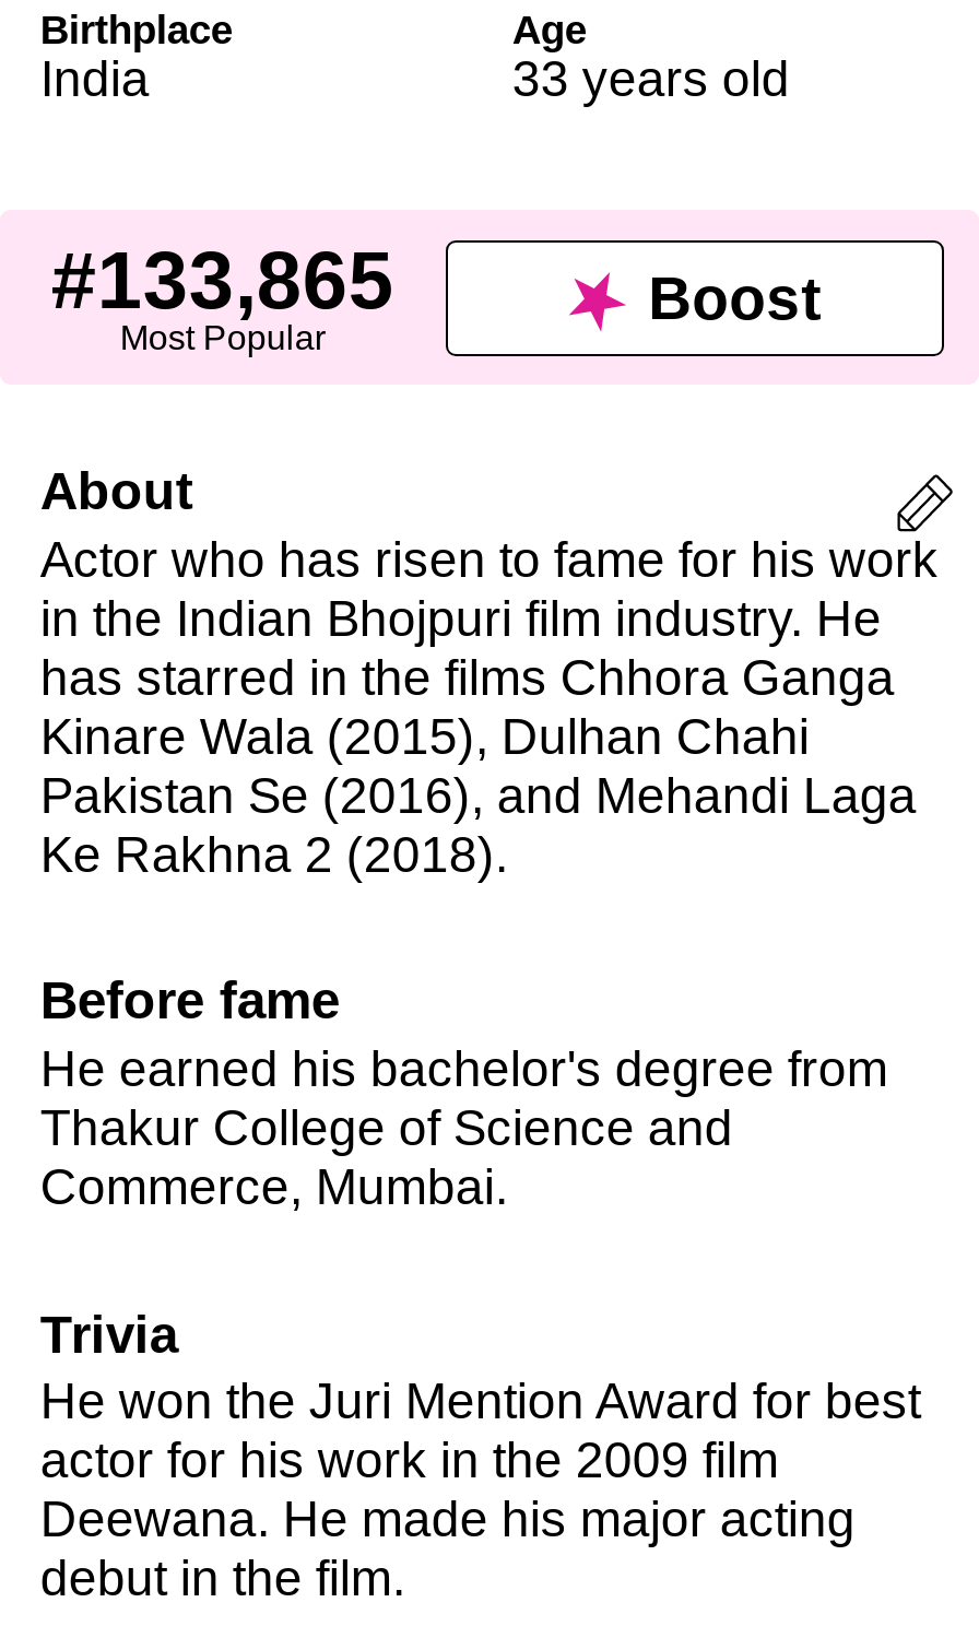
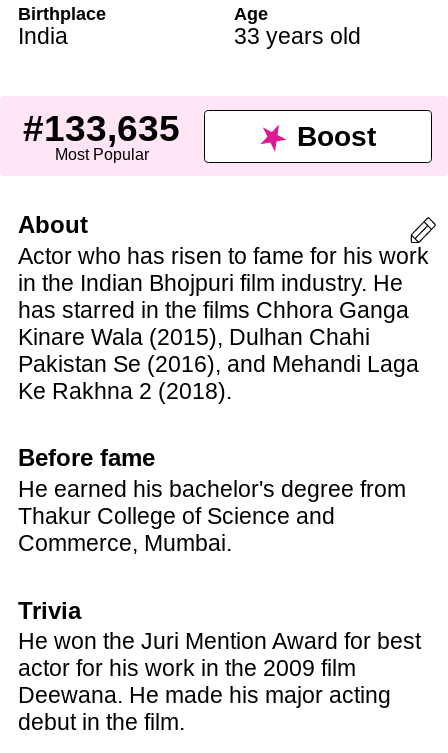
[51,235,394,325] #133,865 -> [23,107,180,148] #133,635

